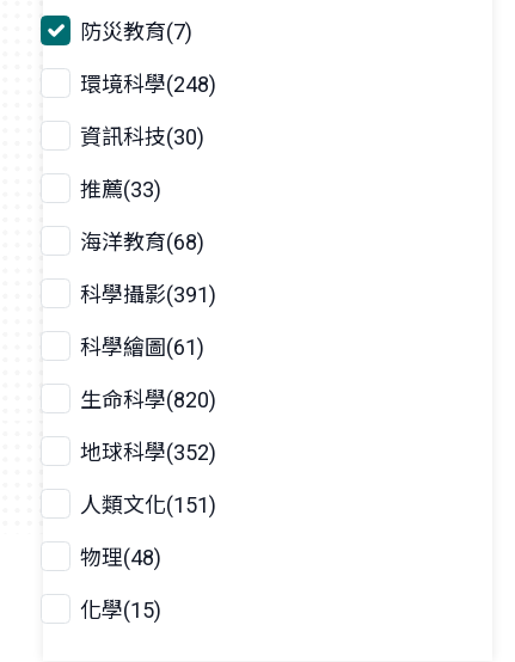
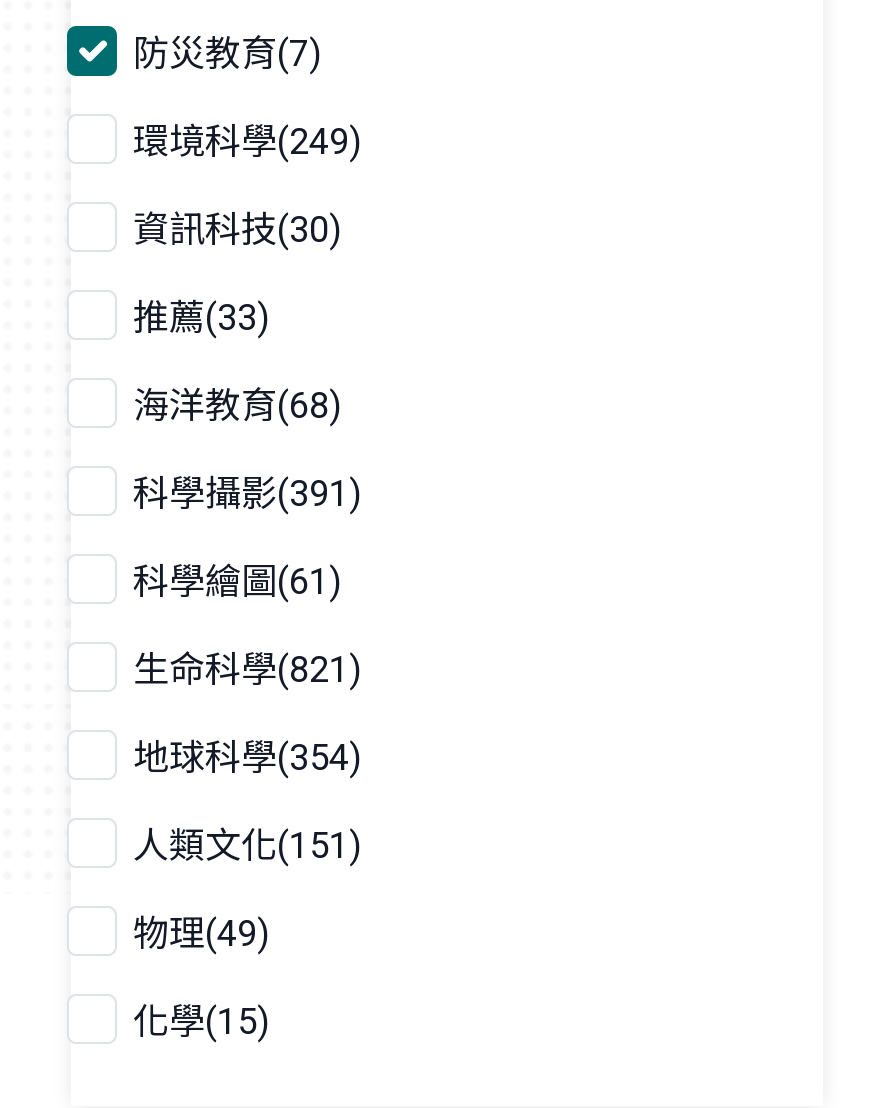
[80,72,216,97] 環境科學(248) -> [133,120,361,162] 環境科學(249)
[80,387,216,412] 生命科學(820) -> [133,648,361,690] 生命科學(821)
[80,440,216,465] 地球科學(352) -> [133,736,361,778] 地球科學(354)
[80,545,161,570] 物理(48) -> [133,912,269,954] 物理(49)

